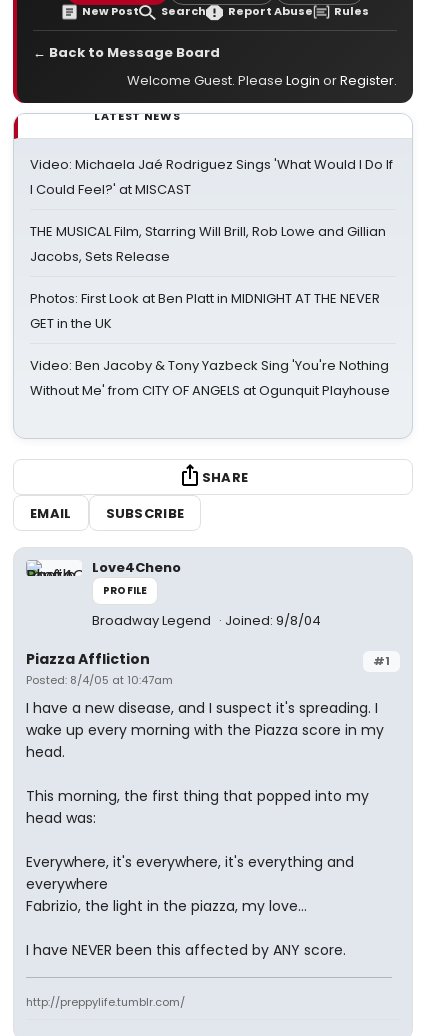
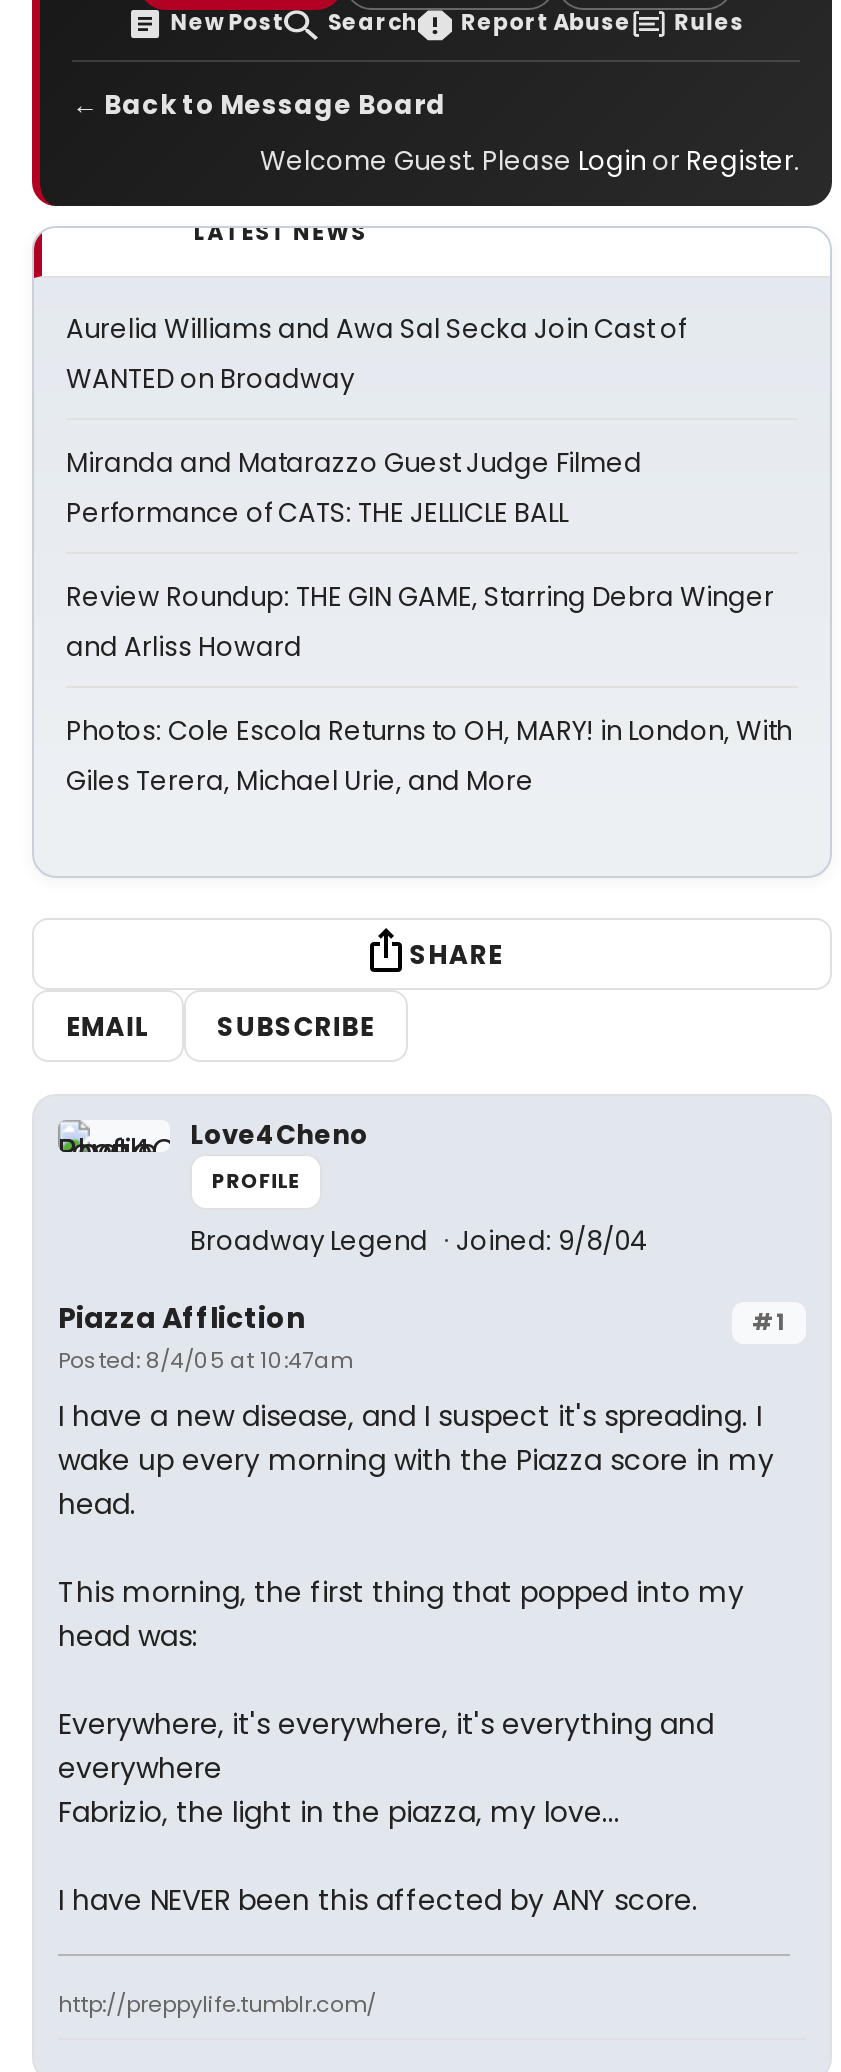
[30,155,393,199] Video: Michaela Jaé Rodriguez Sings 'What Would I Do If | I Could Feel?' at MISCAST -> [66,310,686,398] Aurelia Williams and Awa Sal Secka Join Cast of | WANTED on Broadway
[30,222,386,266] THE MUSICAL Film, Starring Will Brill, Rob Lowe and Gillian | Jacobs, Sets Release -> [66,444,642,532] Miranda and Matarazzo Guest Judge Filmed | Performance of CATS: THE JELLICLE BALL
[30,289,380,333] Photos: First Look at Ben Platt in MIDNIGHT AT THE NEVER | GET in the UK -> [66,578,774,666] Review Roundup: THE GIN GAME, Starring Debra Winger | and Arliss Howard
[30,356,390,400] Video: Ben Jacoby & Tony Yazbeck Sing 'You're Nothing | Without Me' from CITY OF ANGELS at Ogunquit Playhouse -> [66,712,792,800] Photos: Cole Escola Returns to OH, MARY! in London, With | Giles Terera, Michael Urie, and More

